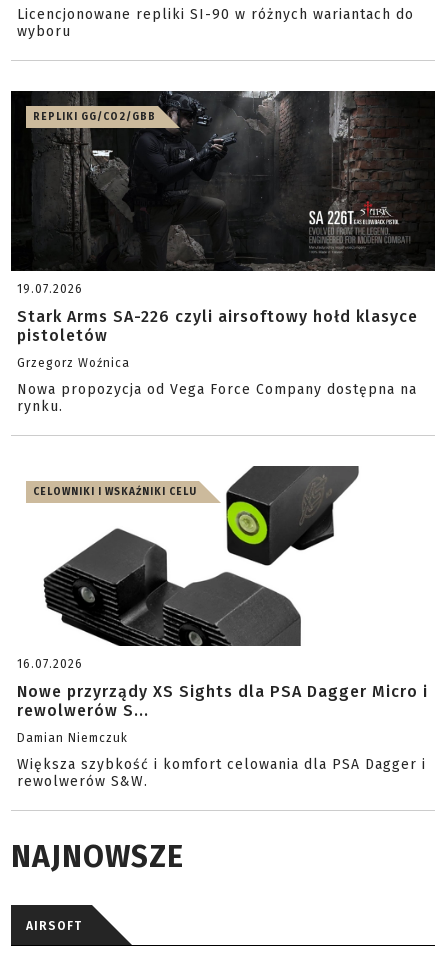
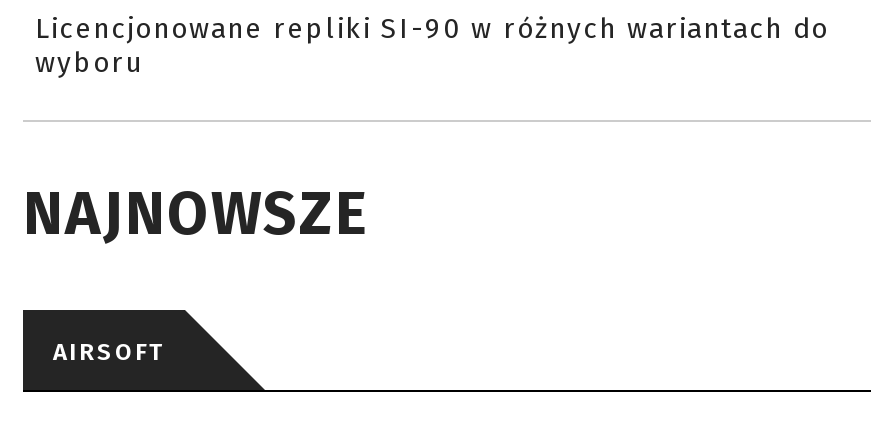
[10,90,436,272] [image] | REPLIKI GG/CO2/GBB -> none
[17,282,418,415] 19.07.2026 | Stark Arms SA-226 czyli airsoftowy hołd klasyce | pistoletów | Grzegorz Woźnica | Nowa propozycja od Vega Force Company dostępna na | rynku. -> none
[33,465,360,647] [image] | CELOWNIKI I WSKAŹNIKI CELU -> none
[17,657,428,790] 16.07.2026 | Nowe przyrządy XS Sights dla PSA Dagger Micro i | rewolwerów S... | Damian Niemczuk | Większa szybkość i komfort celowania dla PSA Dagger i | rewolwerów S&W. -> none

